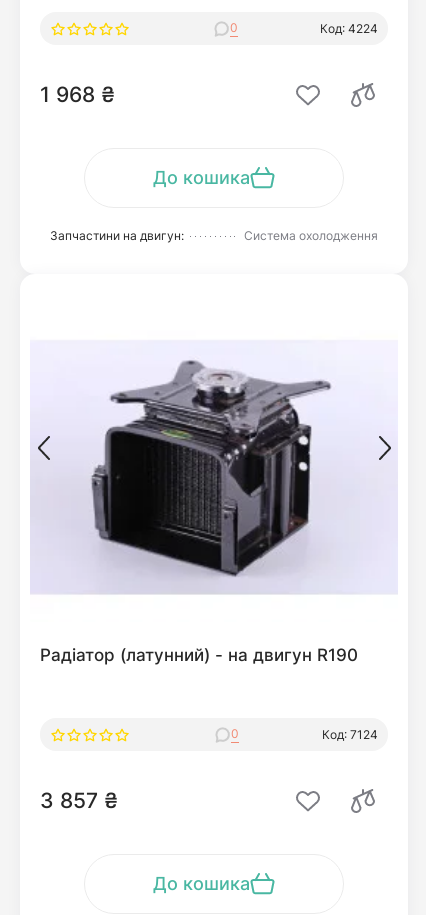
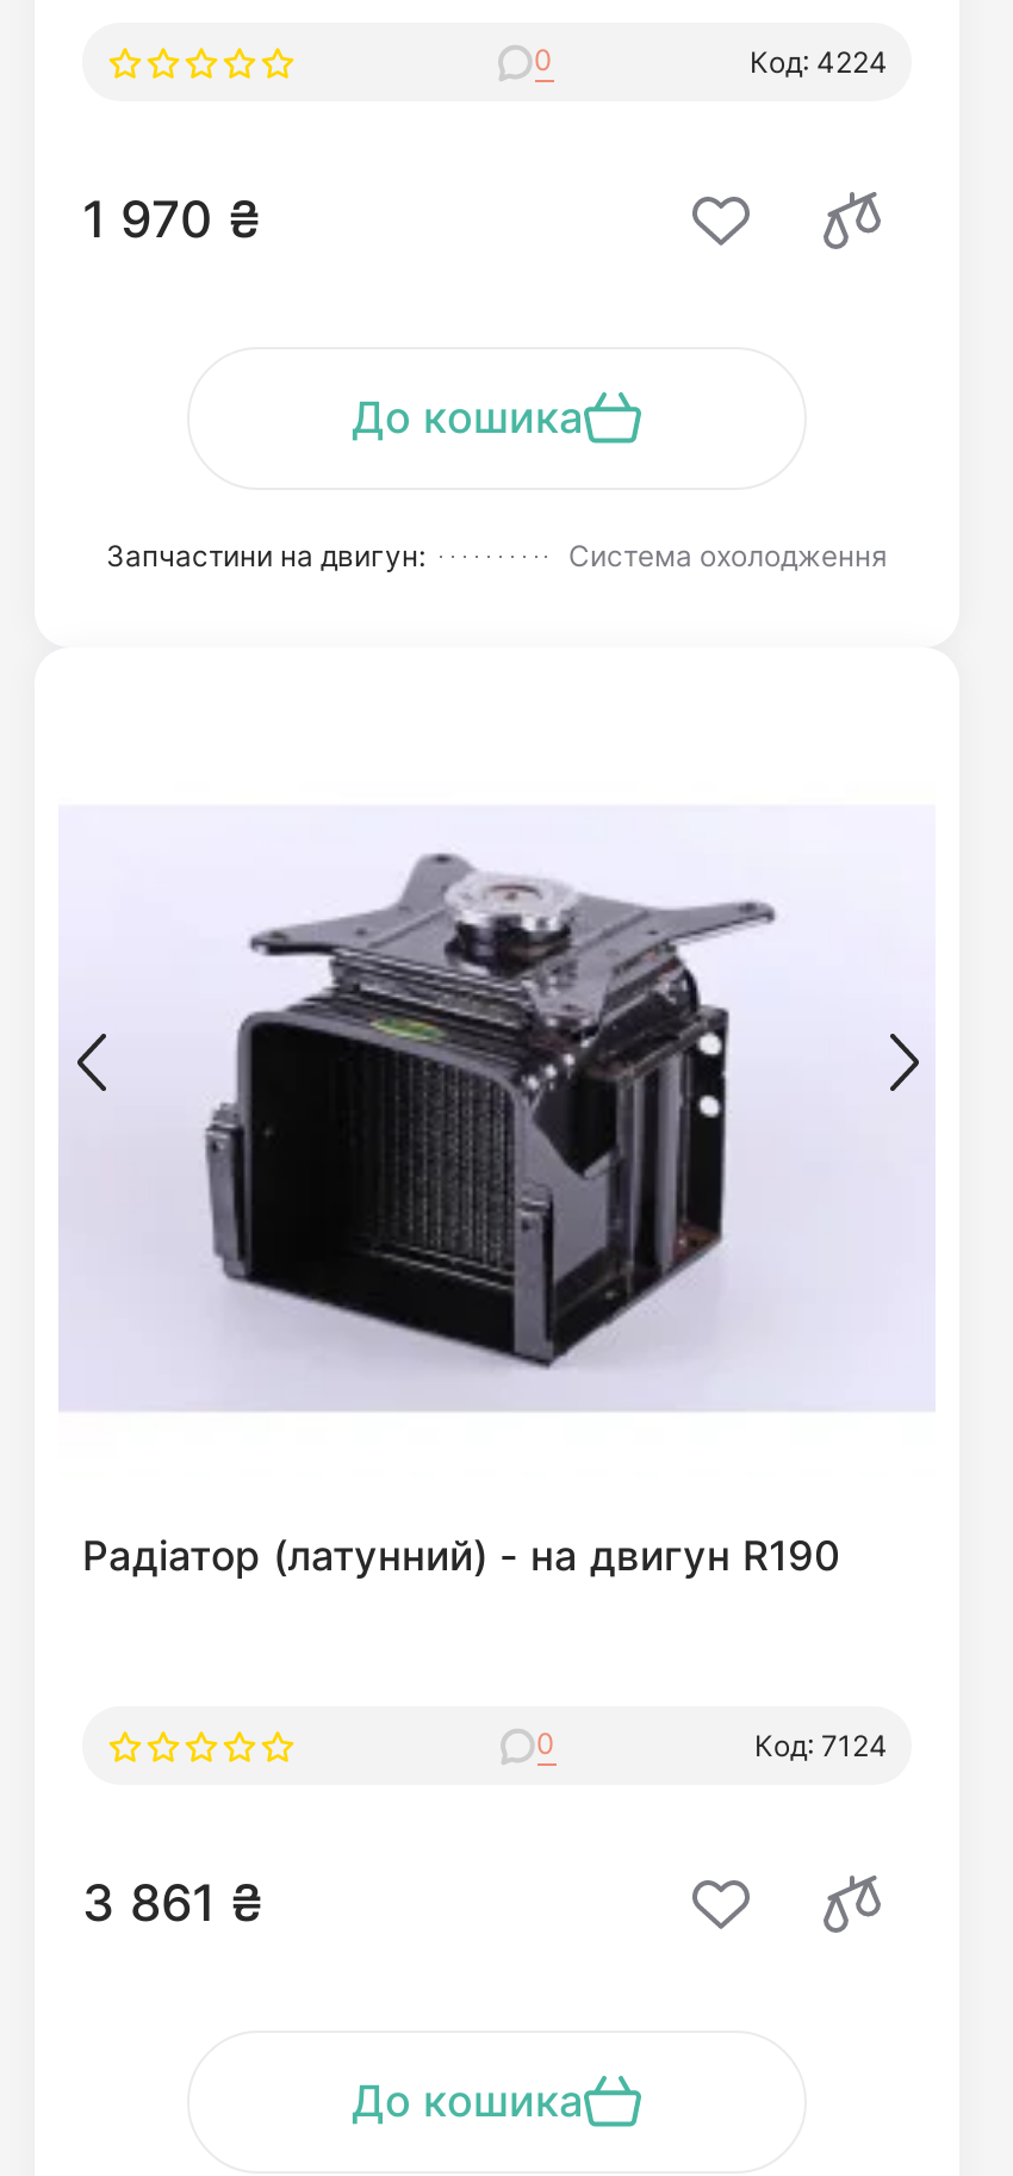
[40,82,115,107] 1 968 ₴ -> [82,190,261,249] 1 970 ₴
[40,788,118,813] 3 857 ₴ -> [82,1873,263,1933] 3 861 ₴

